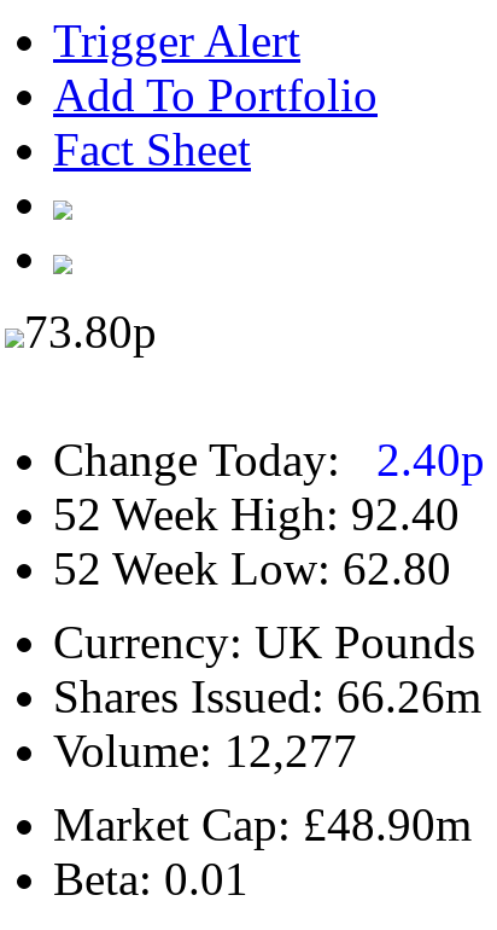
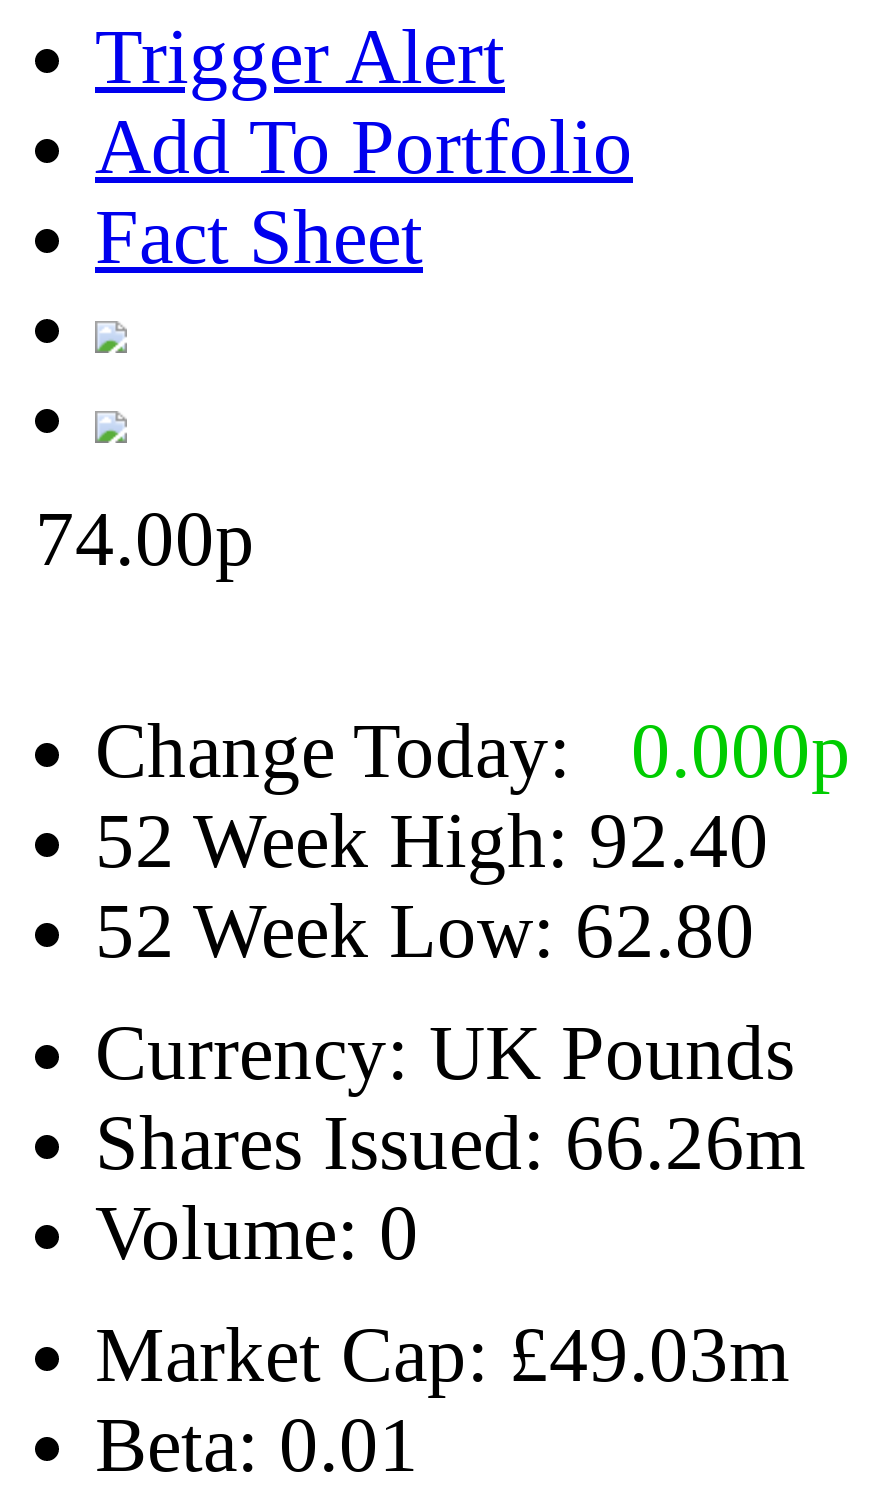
[24,306,157,358] 73.80p -> [15,495,255,581] 74.00p
[53,434,485,486] Change Today: 2.40p -> [95,707,851,793] Change Today: 0.000p
[53,725,357,777] Volume: 12,277 -> [95,1189,419,1275] Volume: 0
[53,798,472,850] Market Cap: £48.90m -> [95,1311,789,1397] Market Cap: £49.03m

